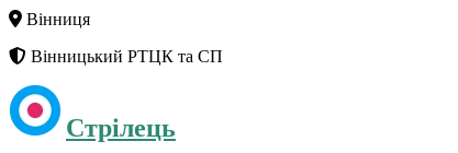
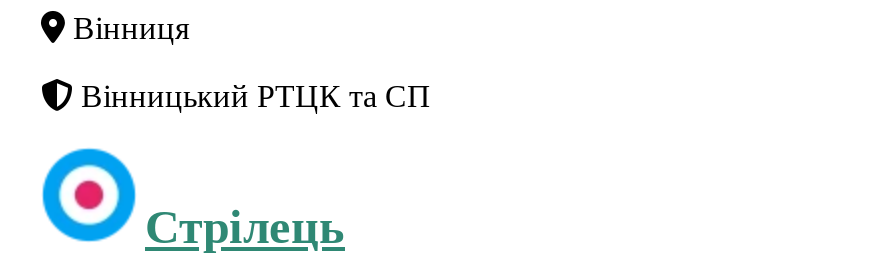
[9,84,77,137] [image] -> [13,147,137,243] [image]

